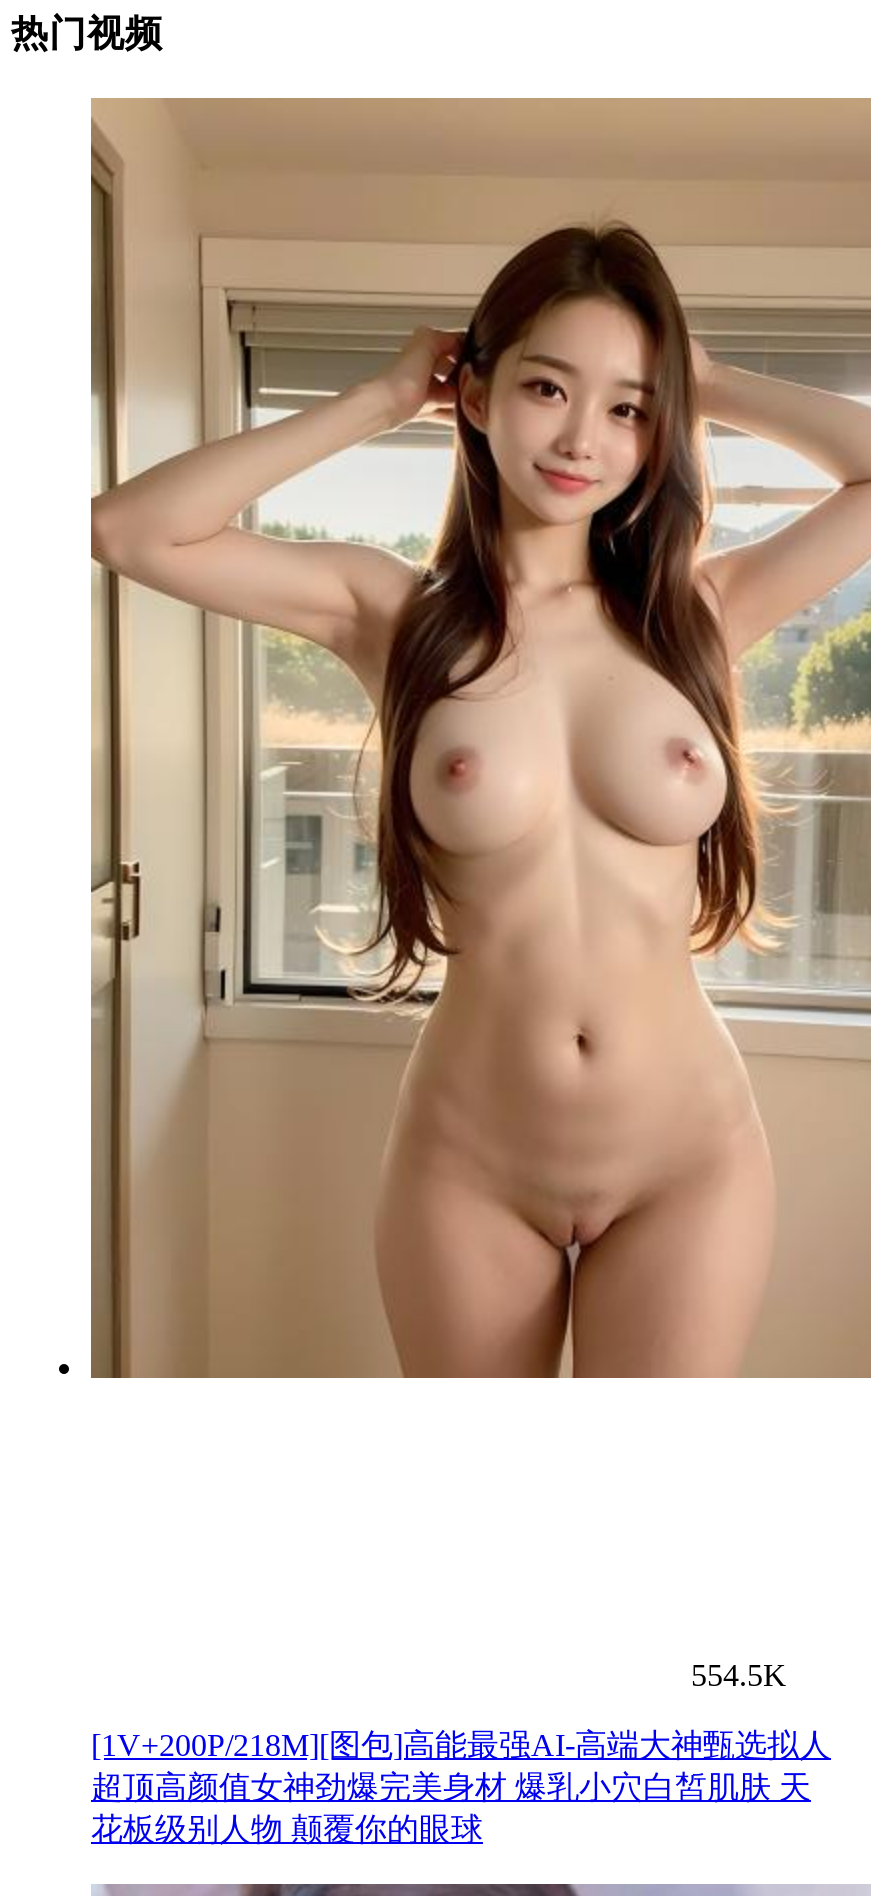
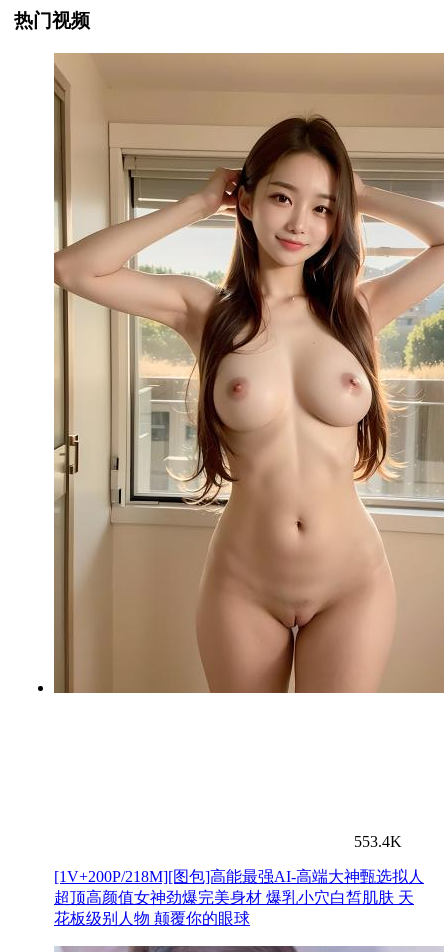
[691,1658,787,1692] 554.5K -> [354,833,402,850] 553.4K

